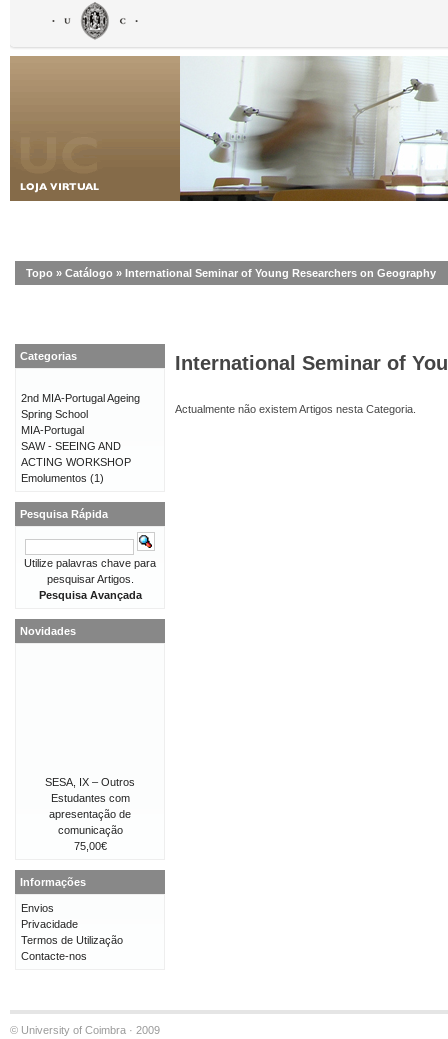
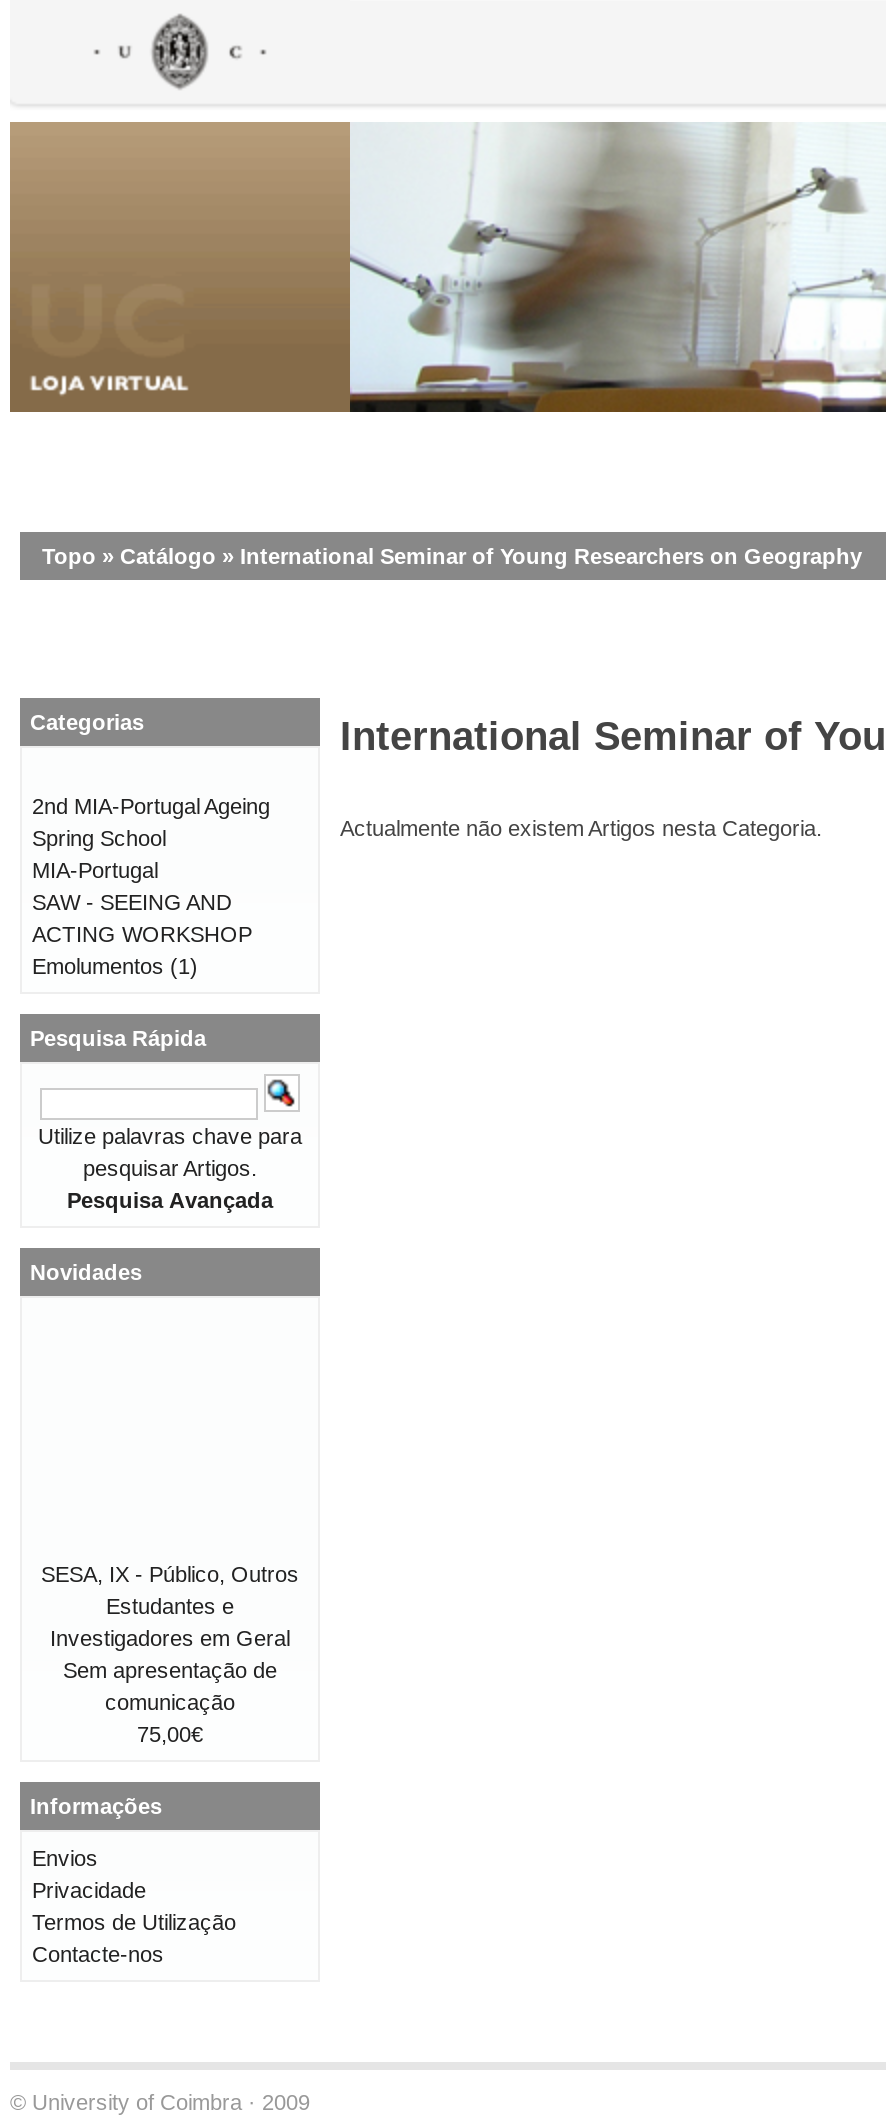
[45,776,135,820] SESA, IX – Outros | Estudantes com | apresentação de -> [41,1562,299,1682] SESA, IX - Público, Outros | Estudantes e | Investigadores em Geral | Sem apresentação de

